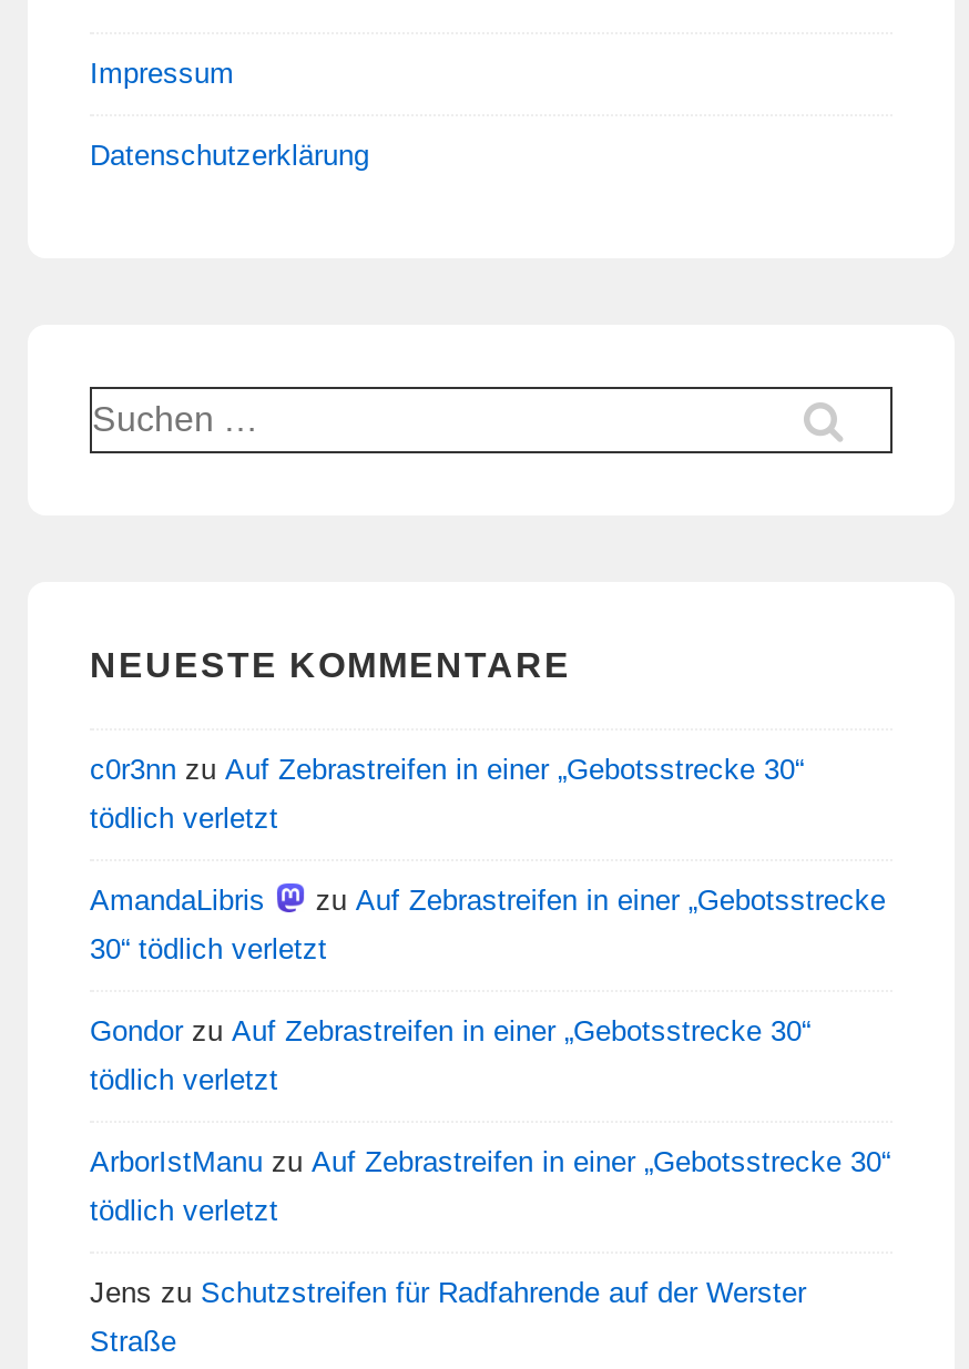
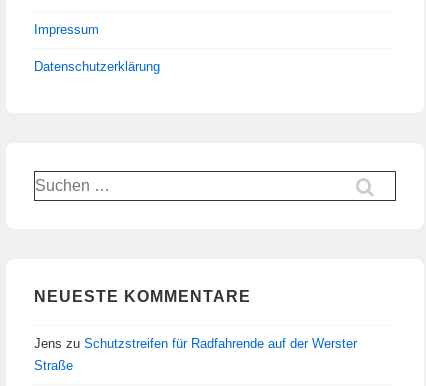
[90,753,890,1228] c0r3nn zu Auf Zebrastreifen in einer „Gebotsstrecke 30“ | tödlich verletzt | AmandaLibris | zu Auf Zebrastreifen in einer „Gebotsstrecke | 30“ tödlich verletzt | Gondor zu Auf Zebrastreifen in einer „Gebotsstrecke 30“ | tödlich verletzt | ArborIstManu zu Auf Zebrastreifen in einer „Gebotsstrecke 30“ | tödlich verletzt -> none

